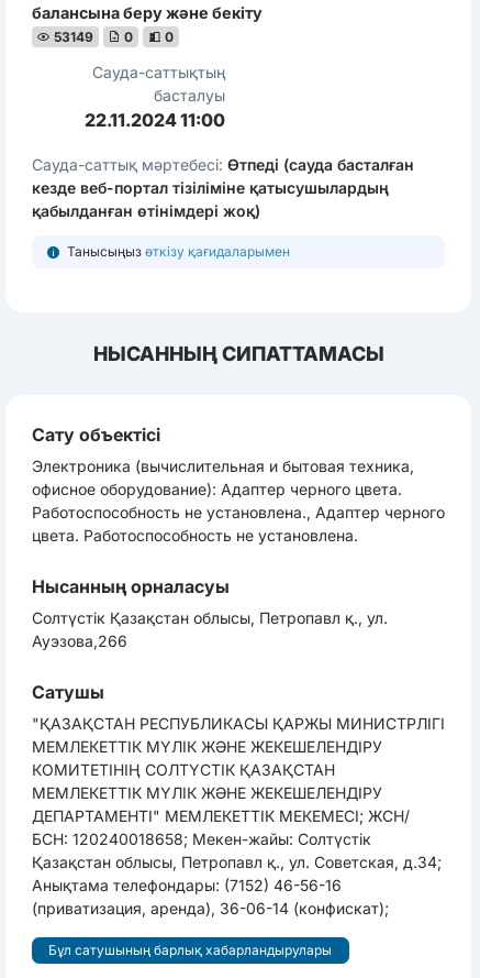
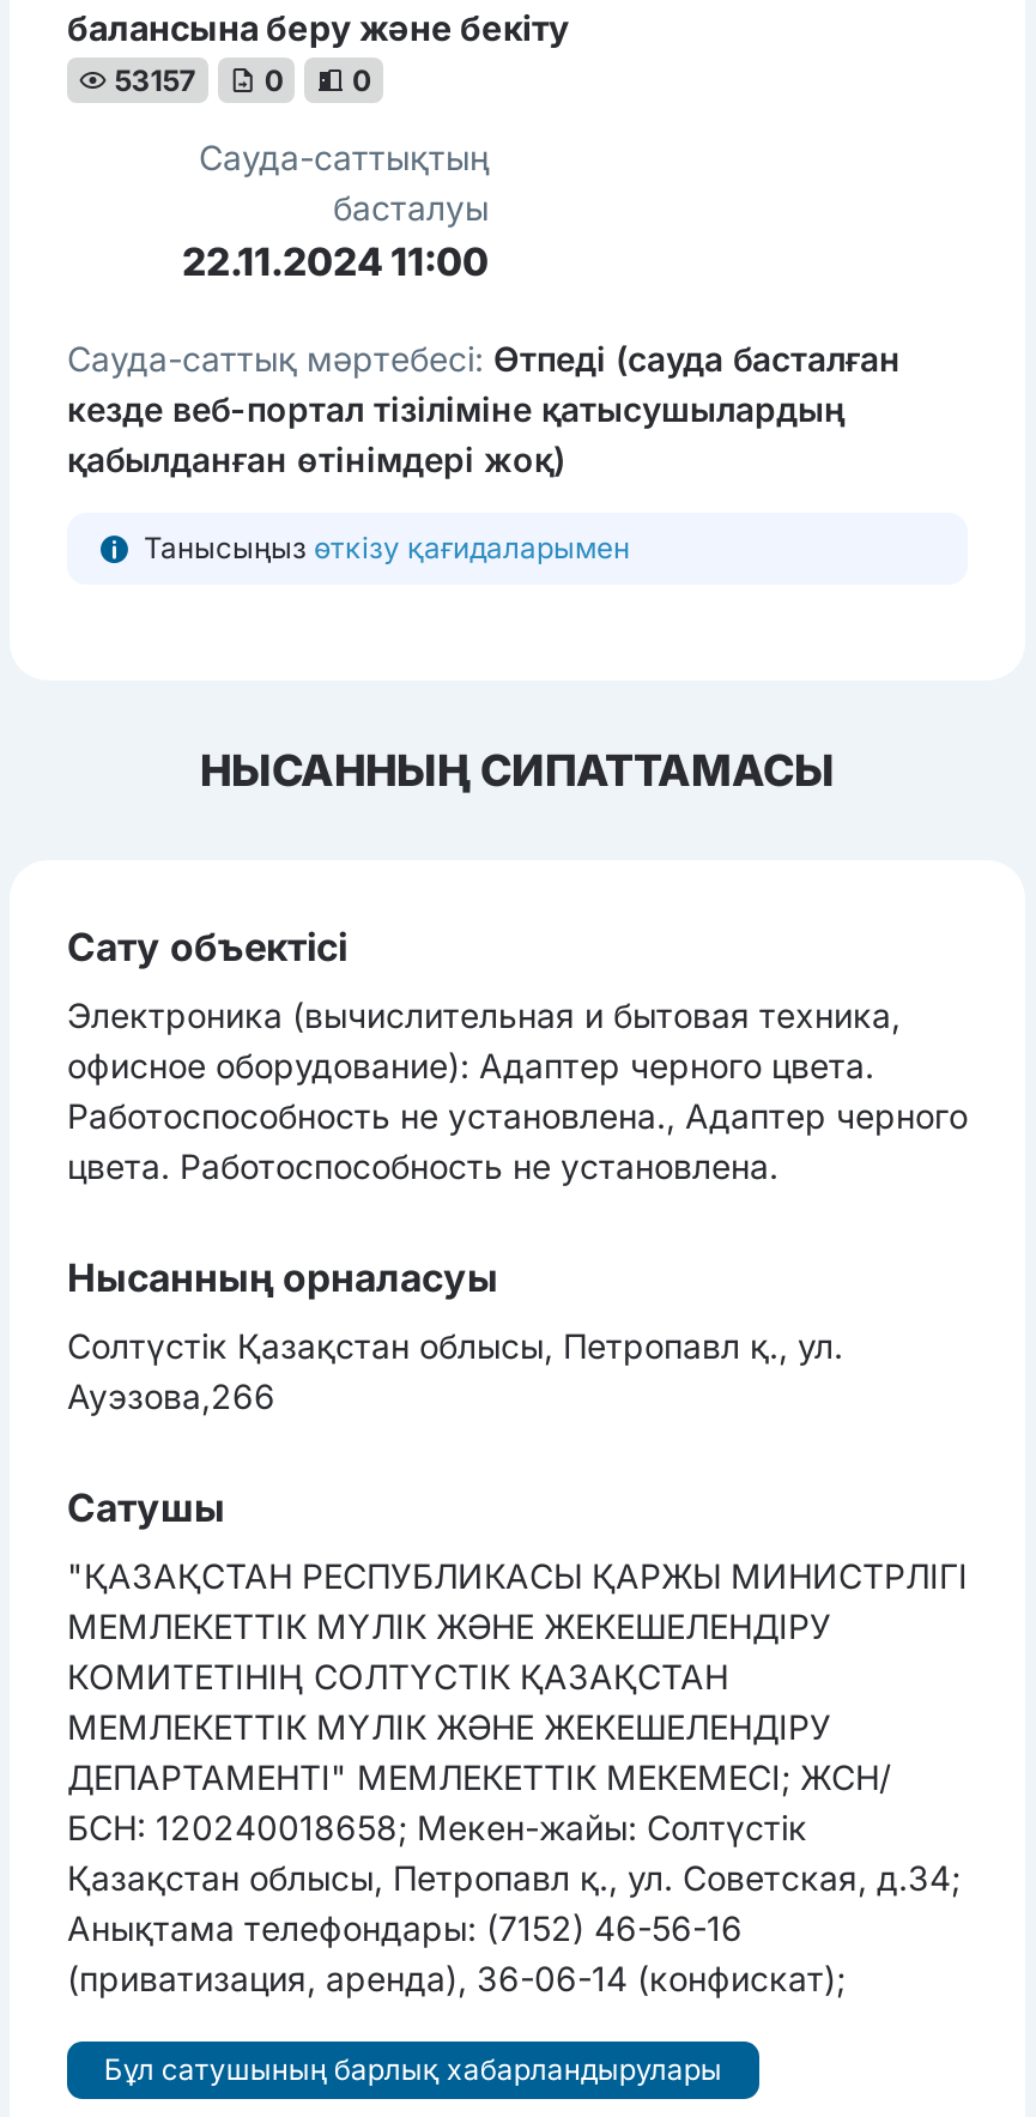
[50,29,93,45] 53149 -> [107,62,196,98] 53157

